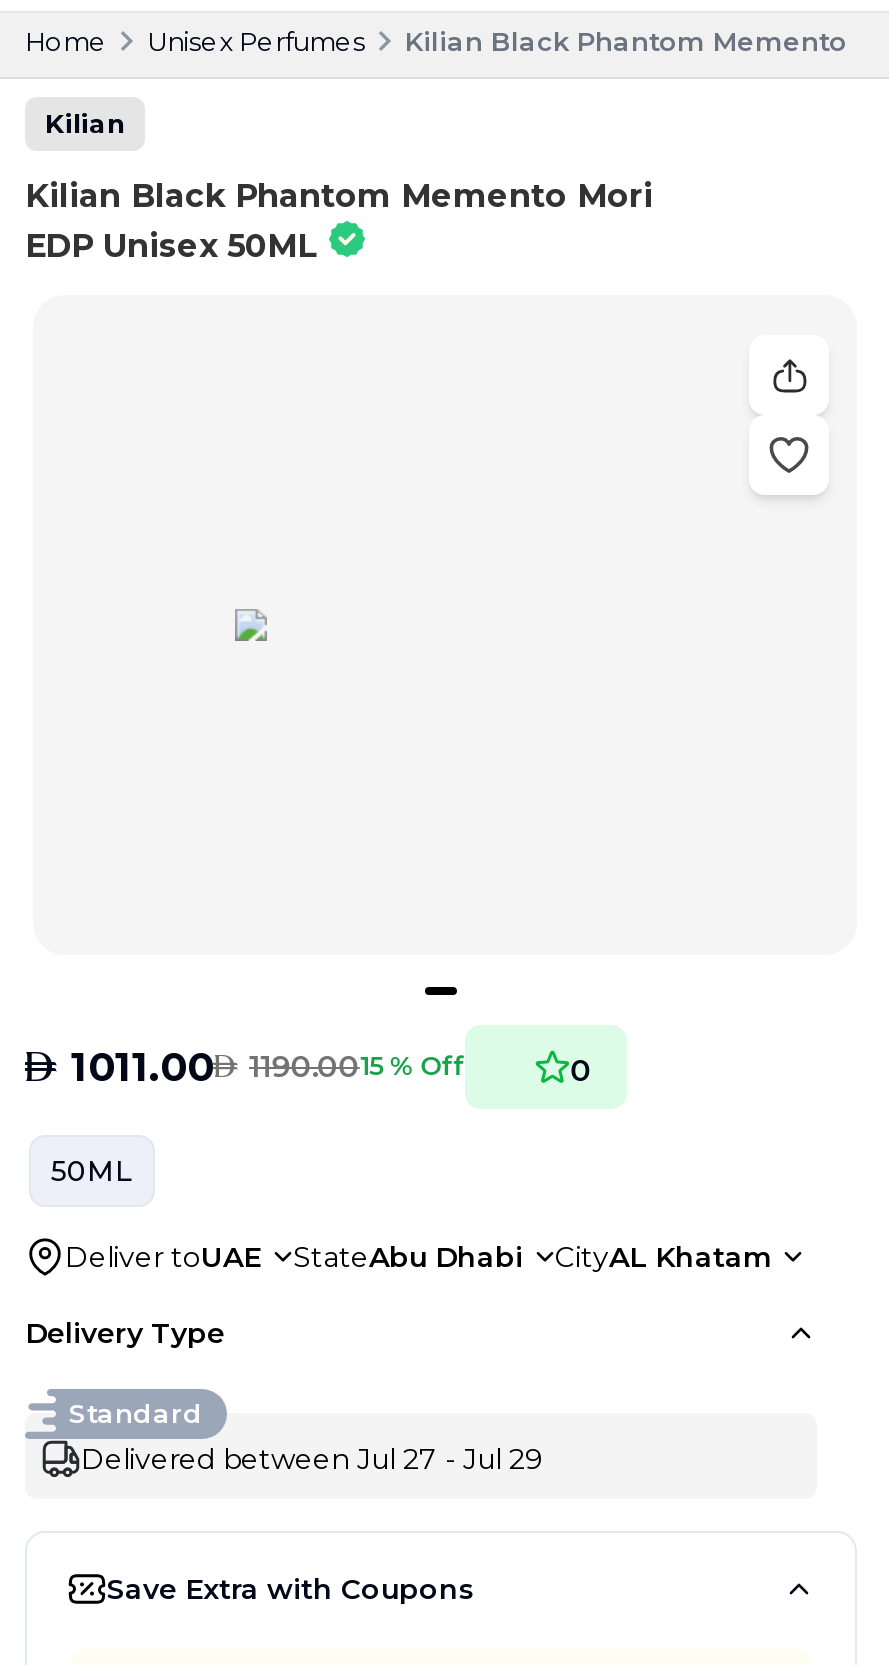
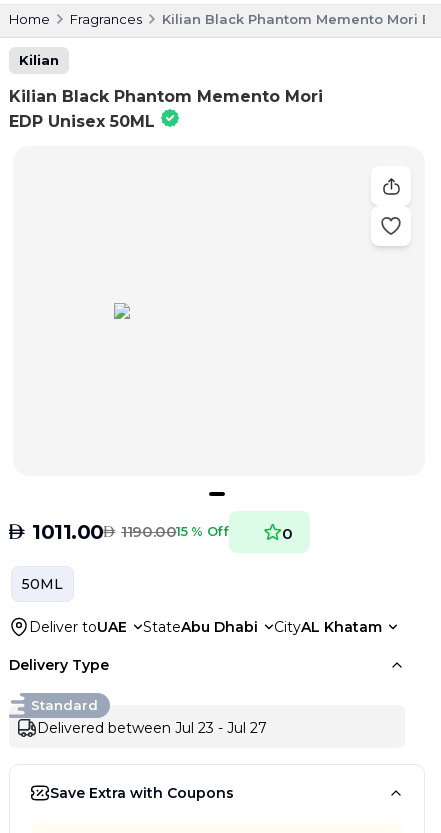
[147,24,365,56] Unisex Perfumes -> [70,11,142,27] Fragrances
[81,1440,543,1476] Delivered between Jul 27 - Jul 29 -> [37,719,267,737] Delivered between Jul 23 - Jul 27

